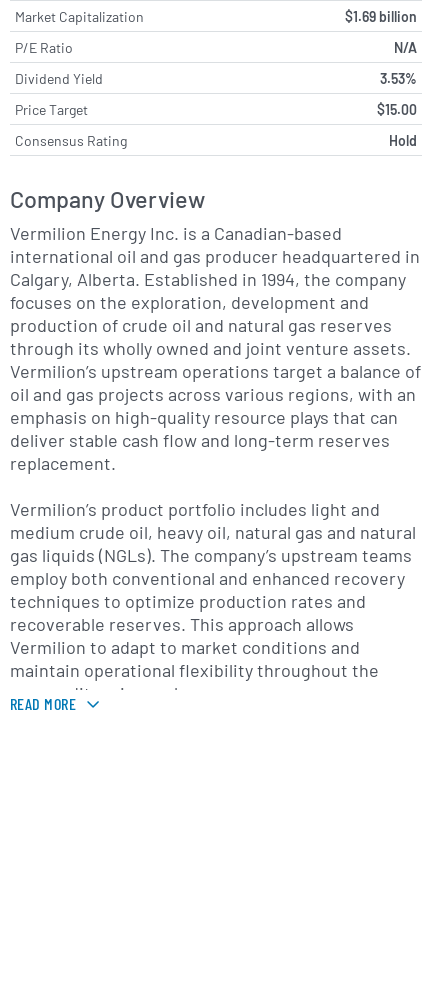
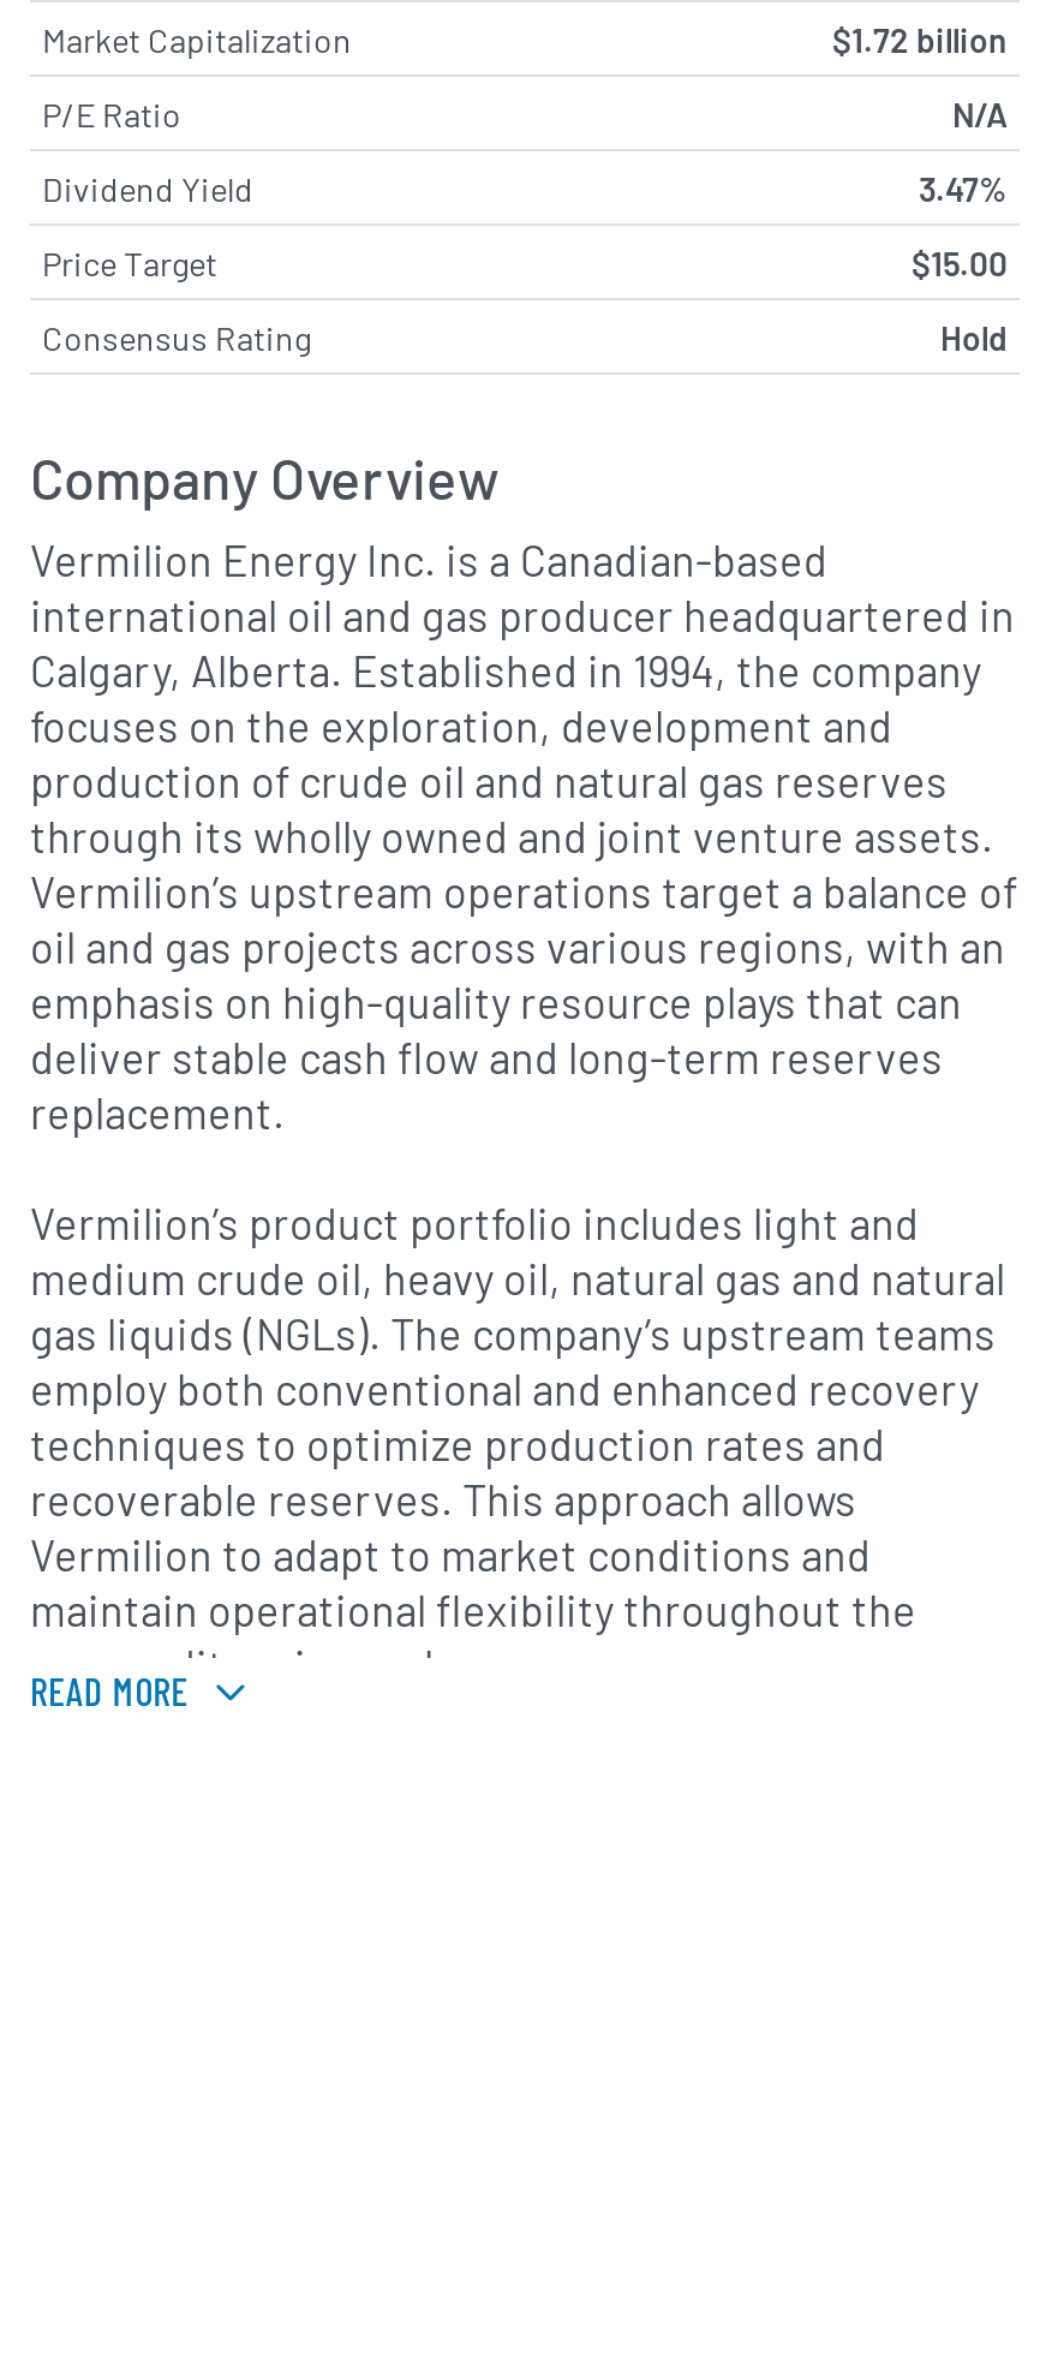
[345,8,417,25] $1.69 billion -> [832,19,1008,60] $1.72 billion
[380,70,417,87] 3.53% -> [919,168,1008,209] 3.47%

